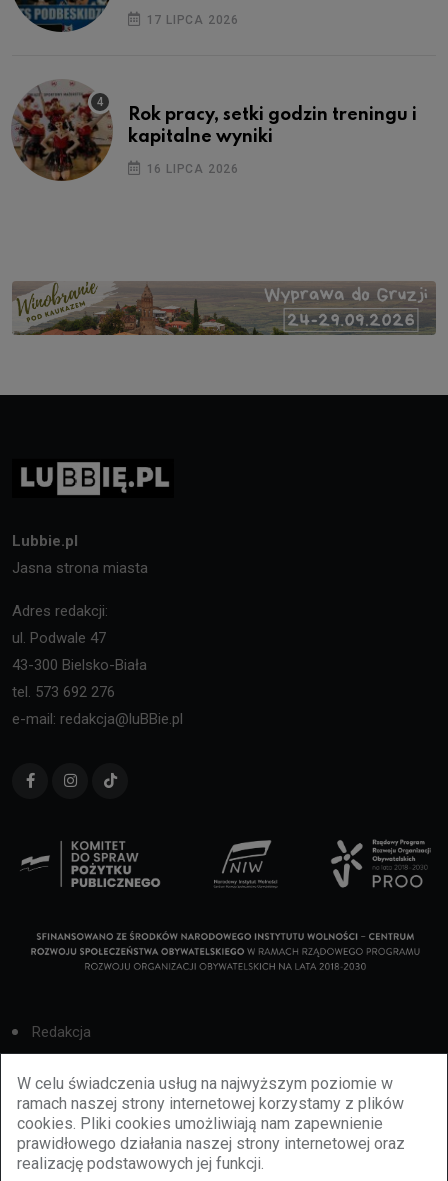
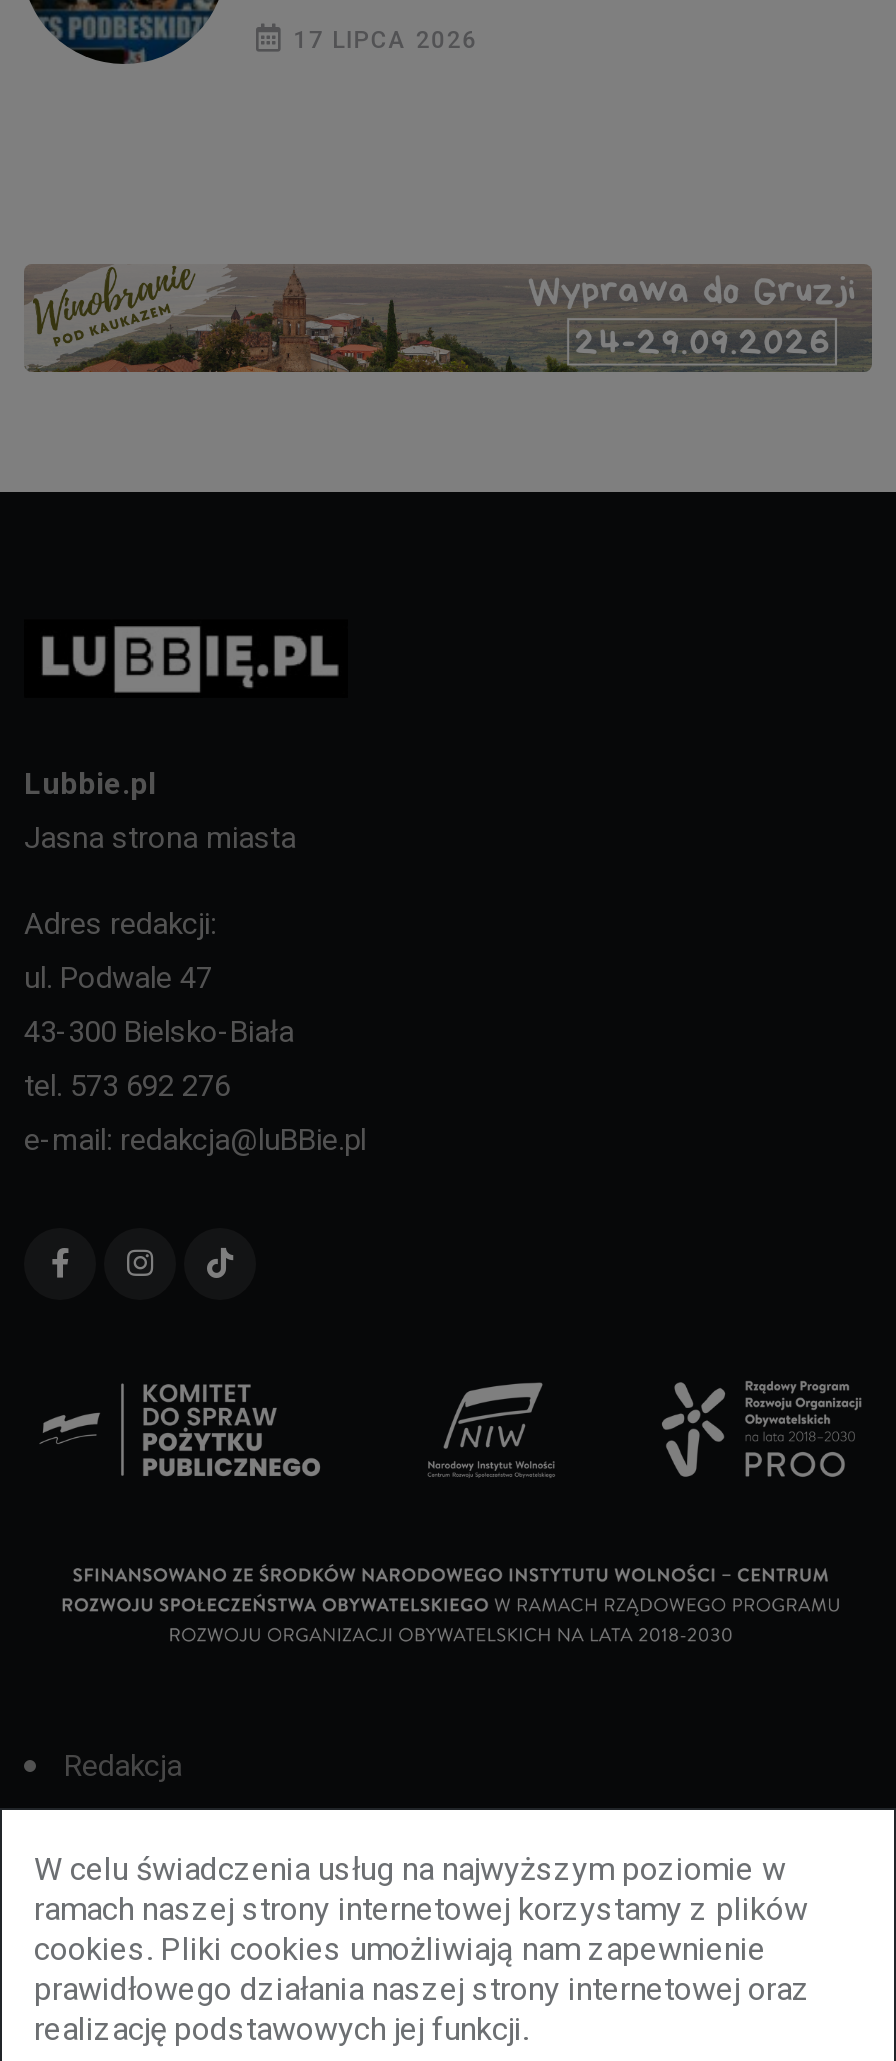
[15,81,417,180] [image] | Rok pracy, setki godzin treningu i | kapitalne wyniki | 16 LIPCA 2026 -> none

